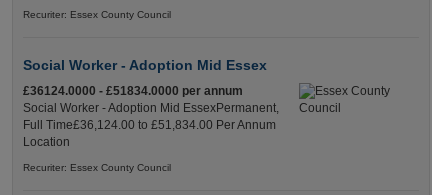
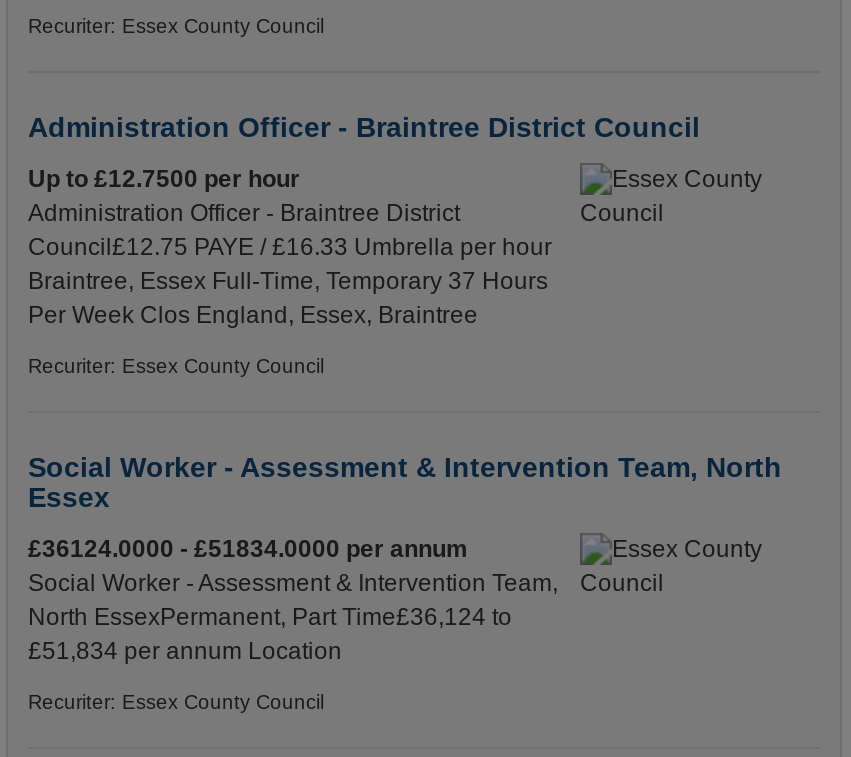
[23,57,267,73] Social Worker - Adoption Mid Essex -> [28,111,782,513] Administration Officer - Braintree District Council | Up to £12.7500 per hour | Administration Officer - Braintree District | Council£12.75 PAYE / £16.33 Umbrella per hour | Braintree, Essex Full-Time, Temporary 37 Hours | Per Week Clos England, Essex, Braintree | Recuriter: Essex County Council | Social Worker - Assessment & Intervention Team, North | Essex
[23,101,279,149] Social Worker - Adoption Mid EssexPermanent, | Full Time£36,124.00 to £51,834.00 Per Annum | Location -> [28,569,558,665] Social Worker - Assessment & Intervention Team, | North EssexPermanent, Part Time£36,124 to | £51,834 per annum Location

